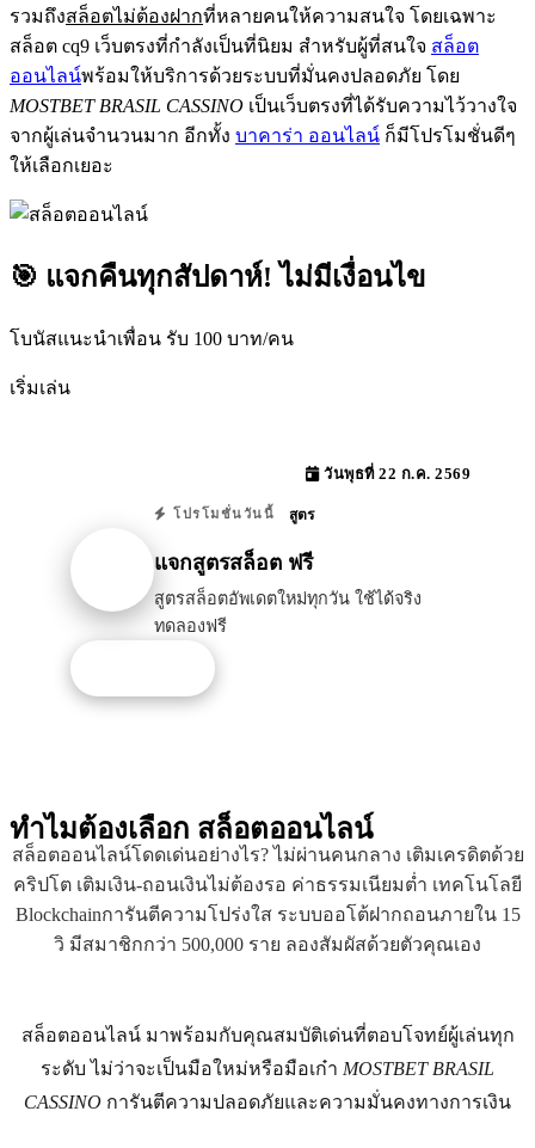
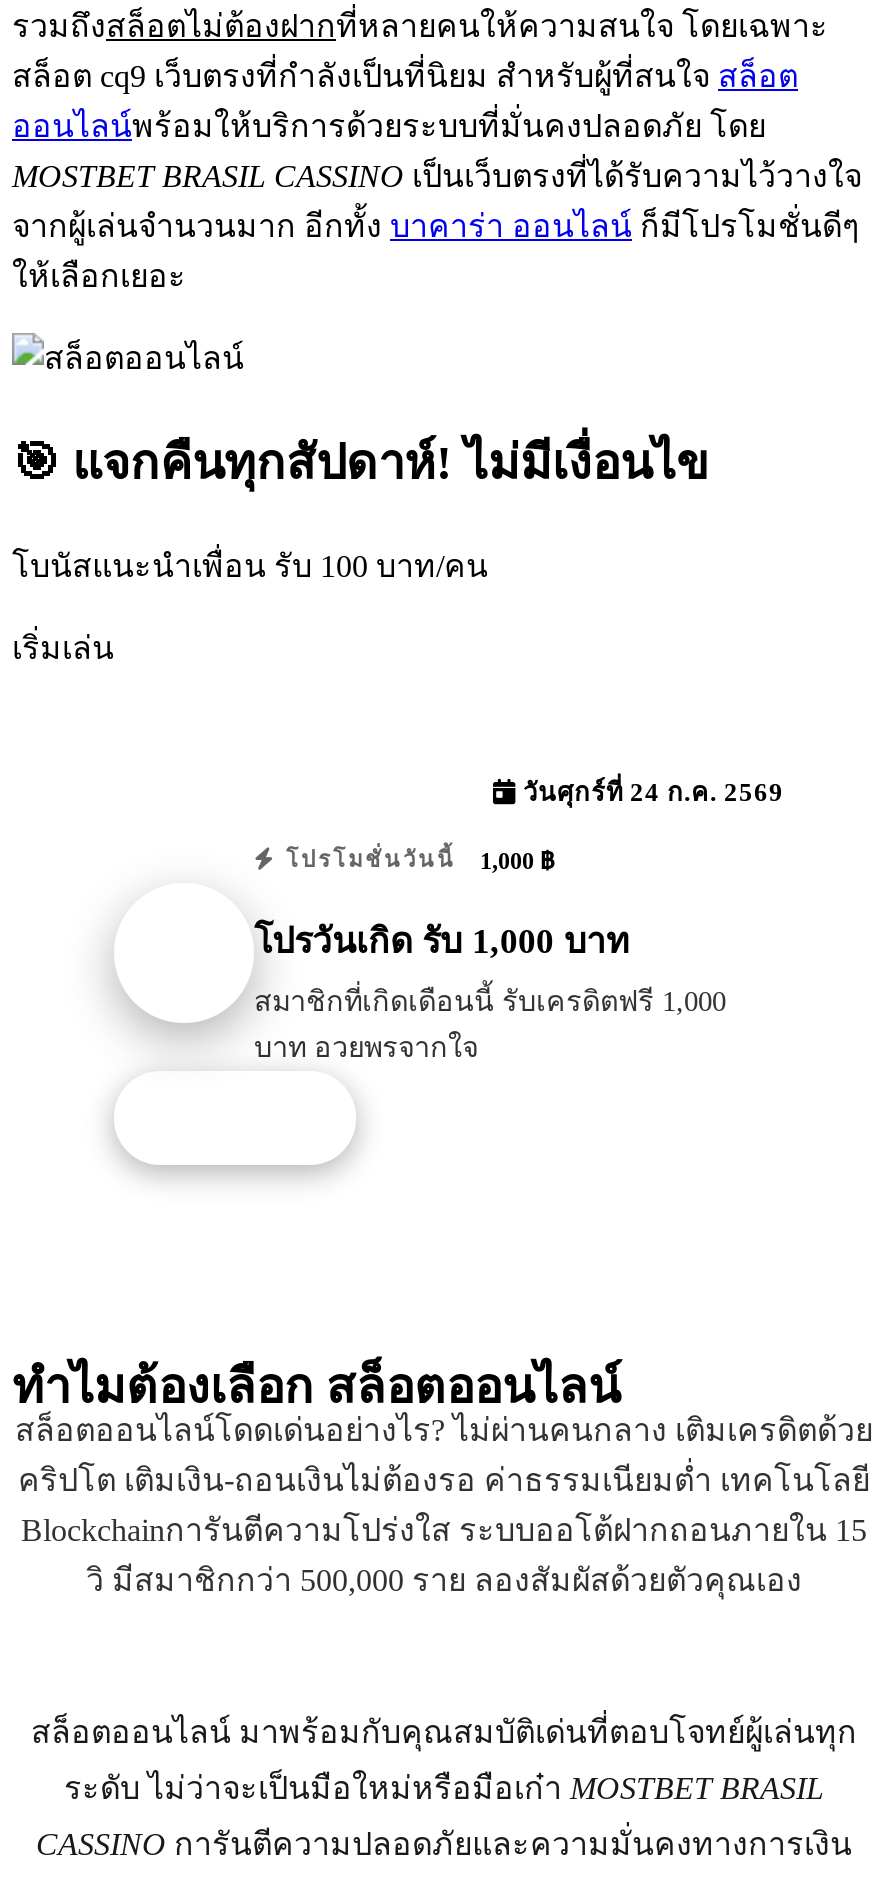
[319,465,471,482] วันพุธที่ 22 ก.ค. 2569 -> [516,778,784,806] วันศุกร์ที่ 24 ก.ค. 2569
[289,506,314,523] สูตร -> [480,846,554,874] 1,000 ฿
[154,551,313,575] แจกสูตรสล็อต ฟรี -> [254,921,630,961] โปรวันเกิด รับ 1,000 บาท
[154,589,422,636] สูตรสล็อตอัพเดตใหม่ทุกวัน ใช้ได้จริง | ทดลองฟรี -> [254,985,726,1063] สมาชิกที่เกิดเดือนนี้ รับเครดิตฟรี 1,000 | บาท อวยพรจากใจ

